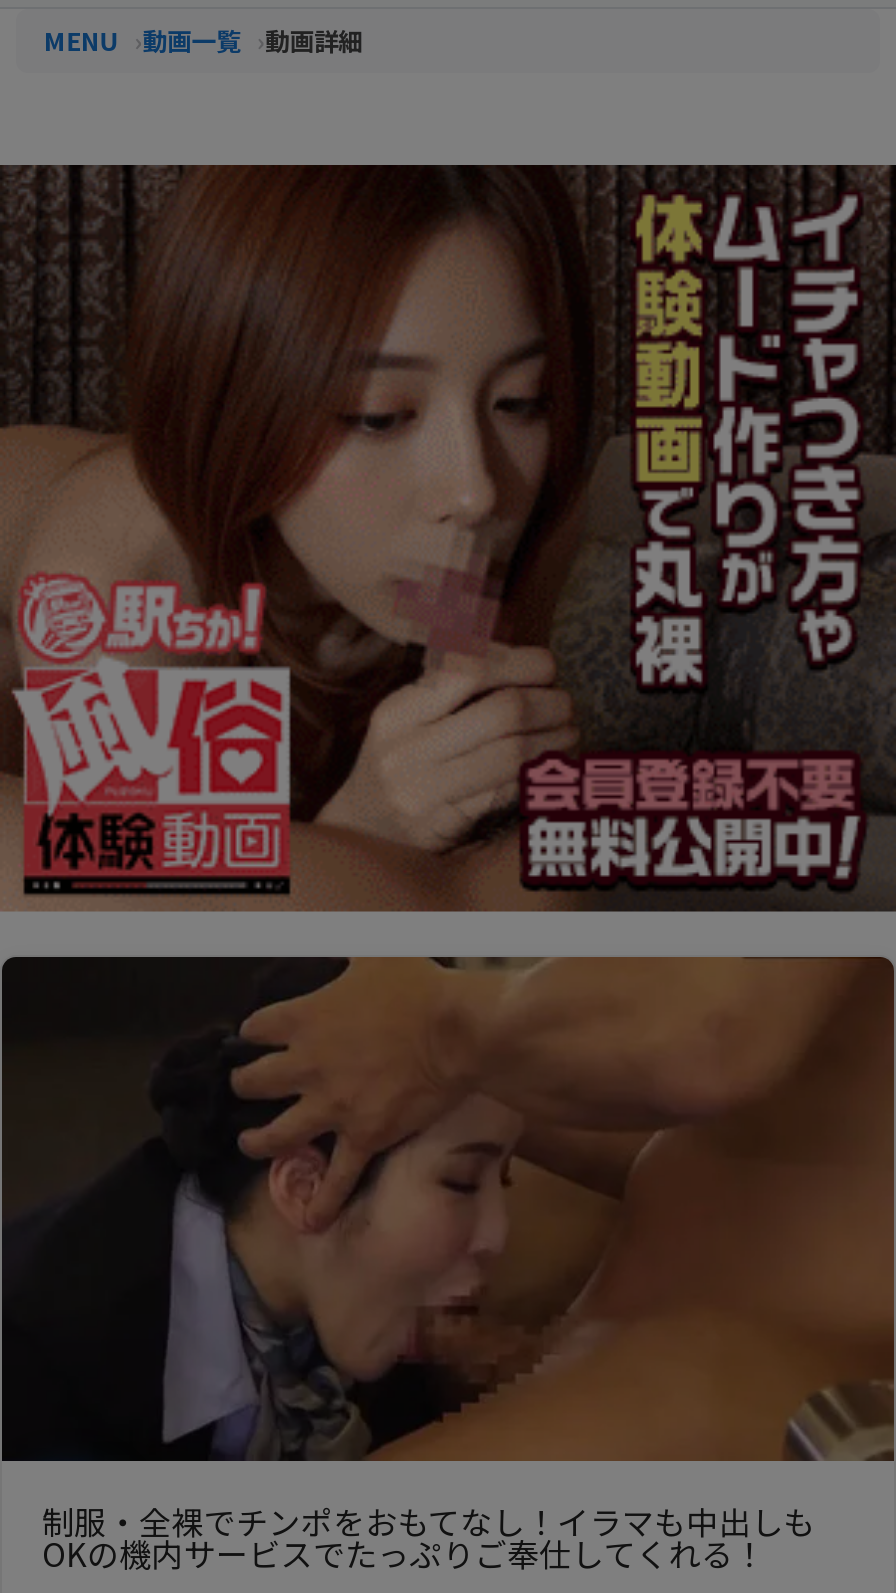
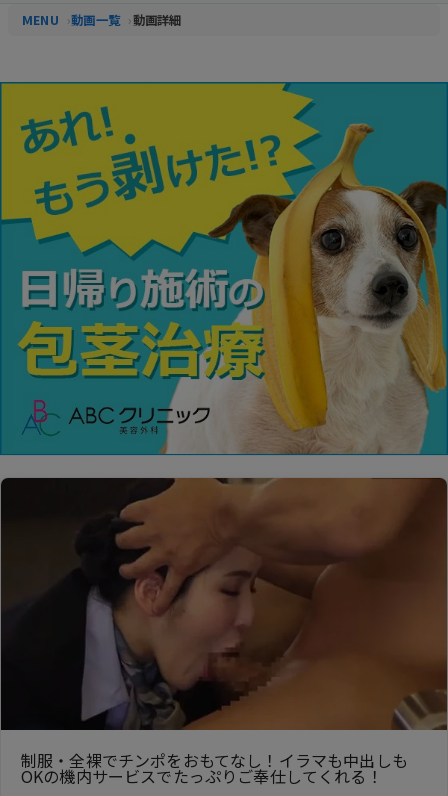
[6,163,890,913] [image] -> [3,81,445,456] [image]

